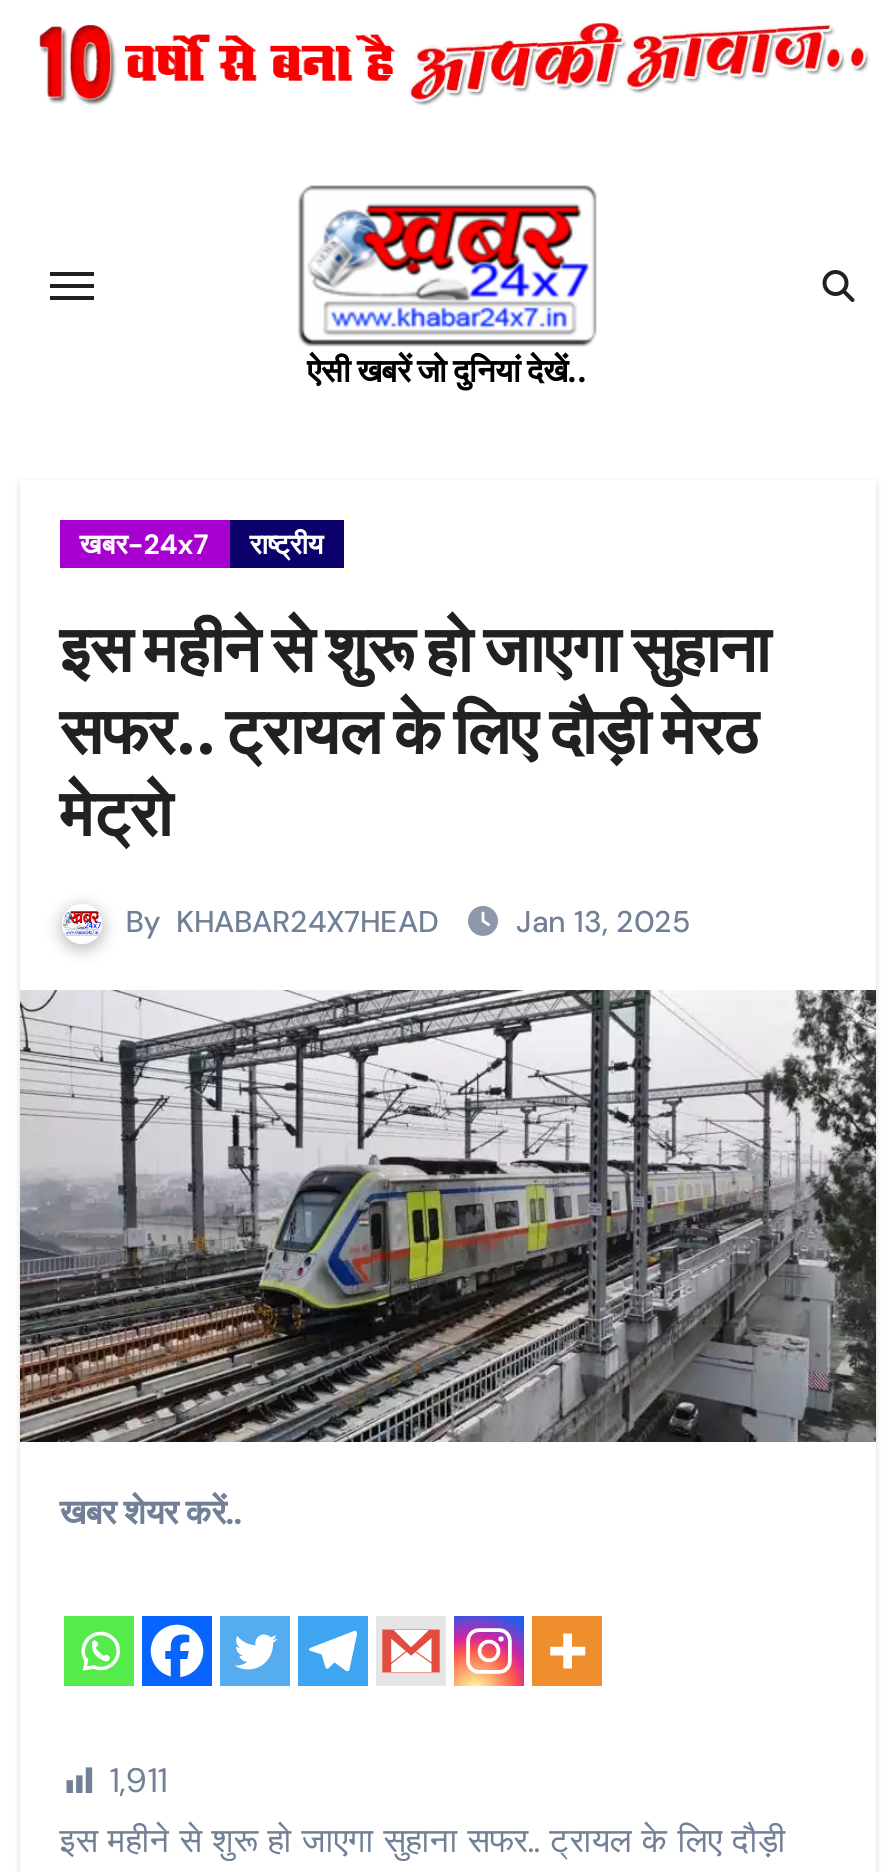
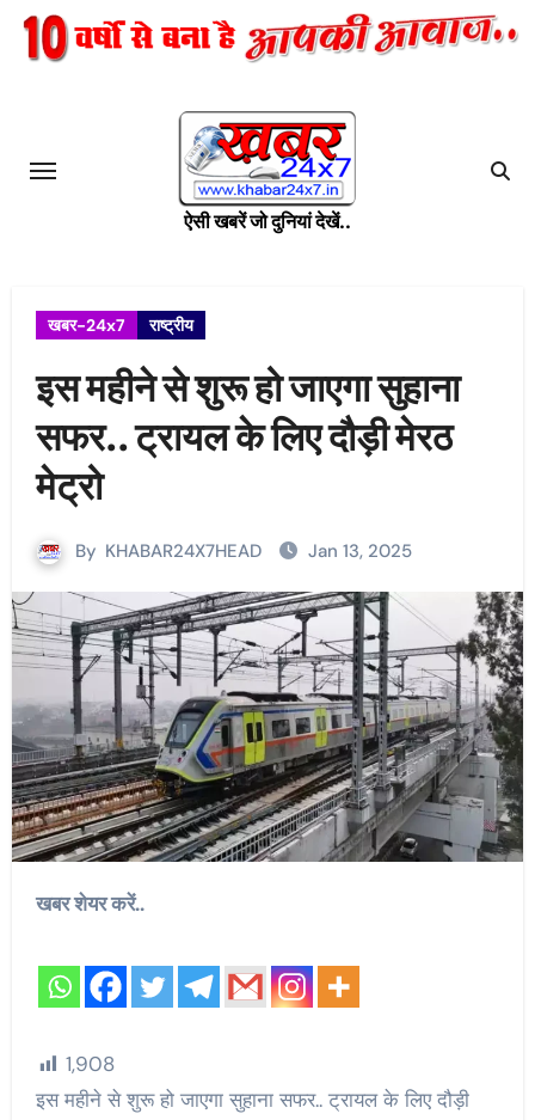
[110,1758,168,1802] 1,911 -> [65,1051,114,1077] 1,908

